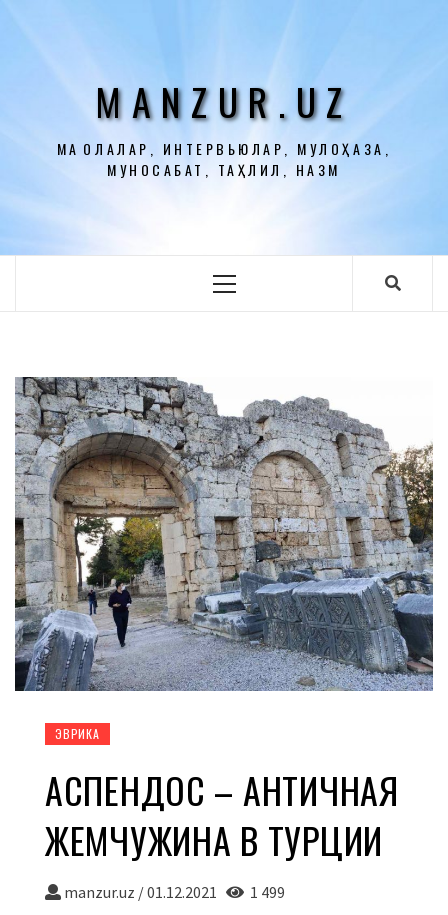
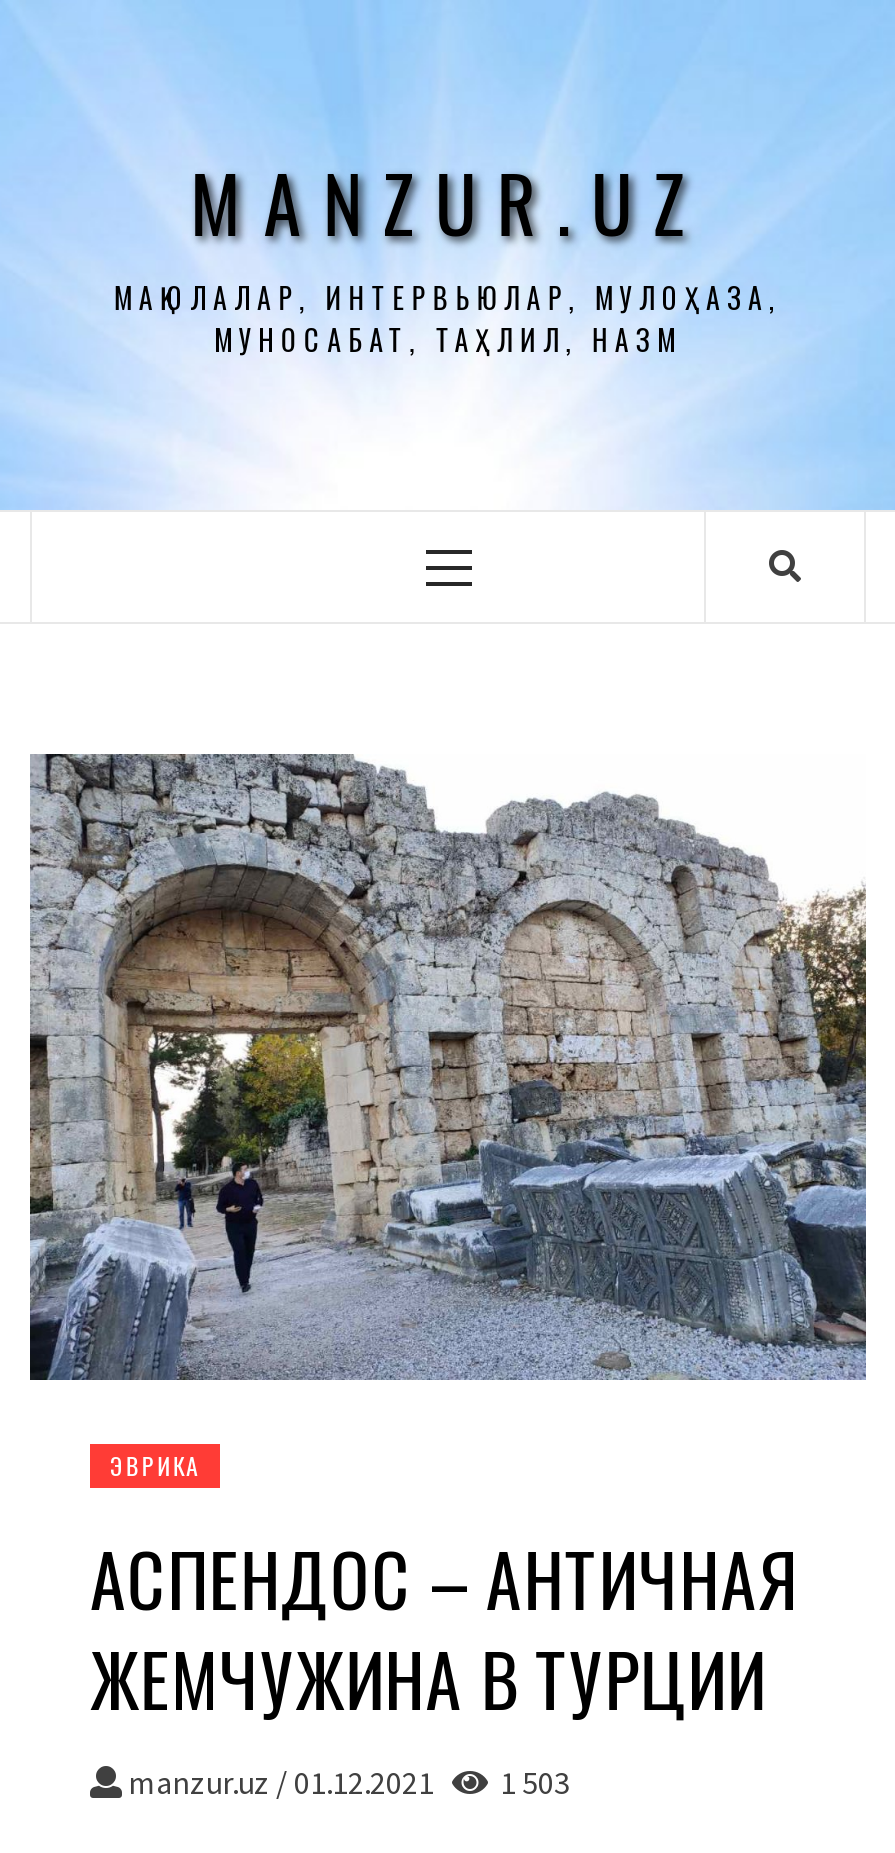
[64,881,285,901] manzur.uz / 01.12.2021 1 499 -> [128,1763,570,1803] manzur.uz / 01.12.2021 1 503

